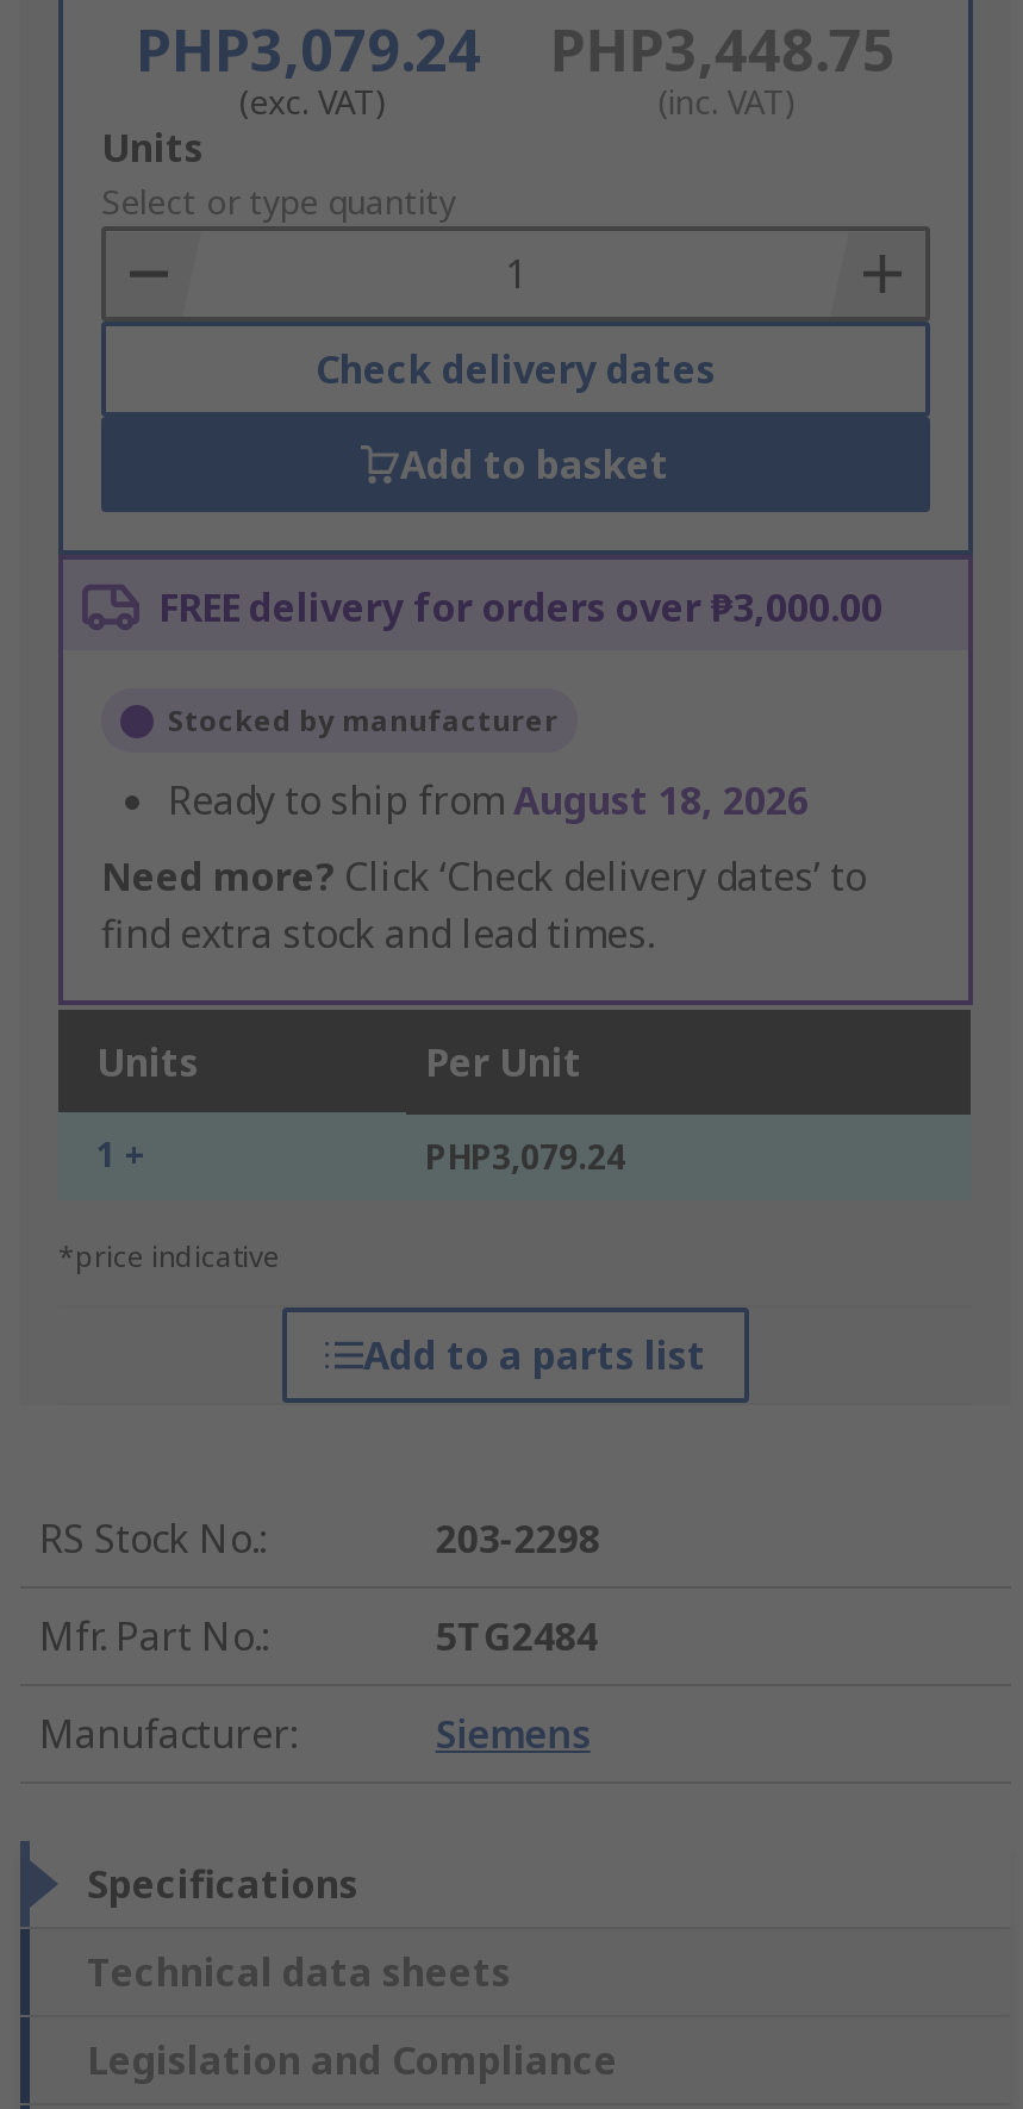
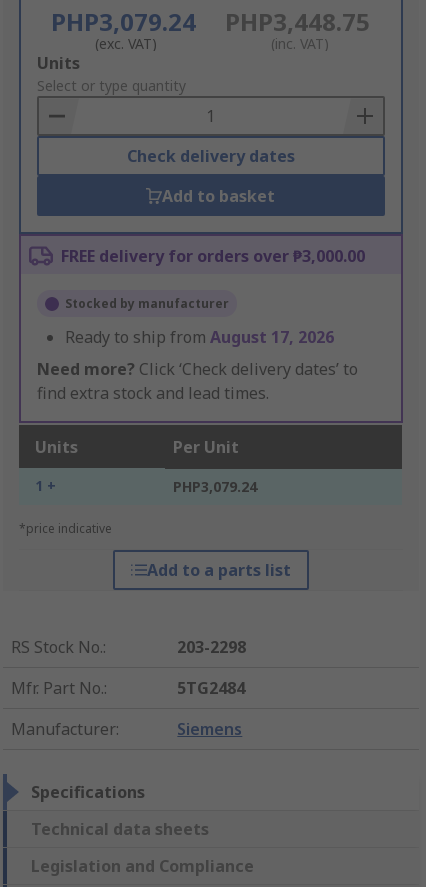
[168,775,809,828] Ready to ship from August 18, 2026 -> [65,326,334,348] Ready to ship from August 17, 2026

